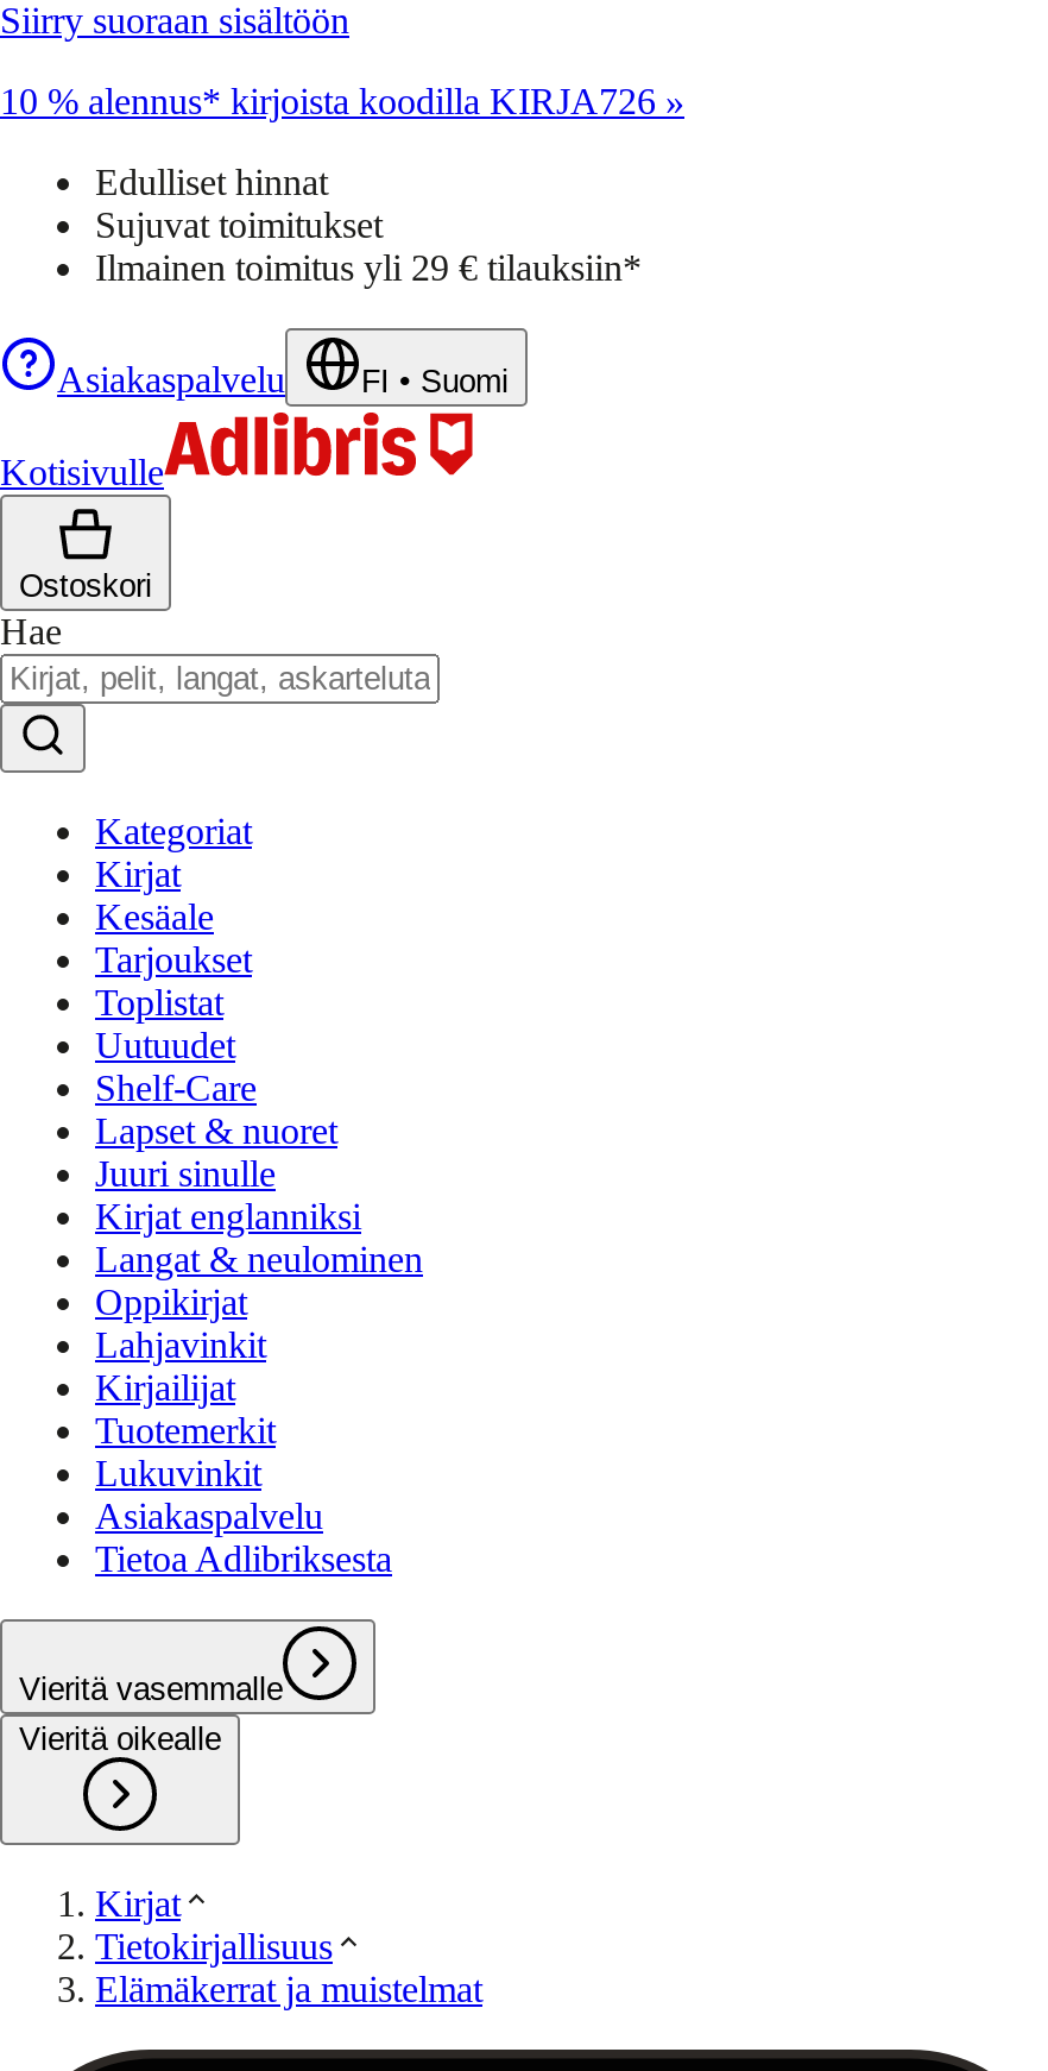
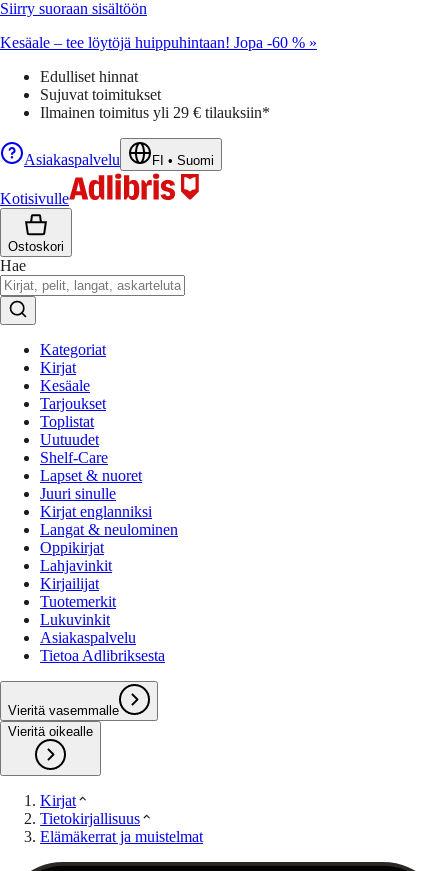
[0,81,684,121] 10 % alennus* kirjoista koodilla KIRJA726 » -> [0,34,317,51] Kesäale – tee löytöjä huippuhintaan! Jopa -60 % »

